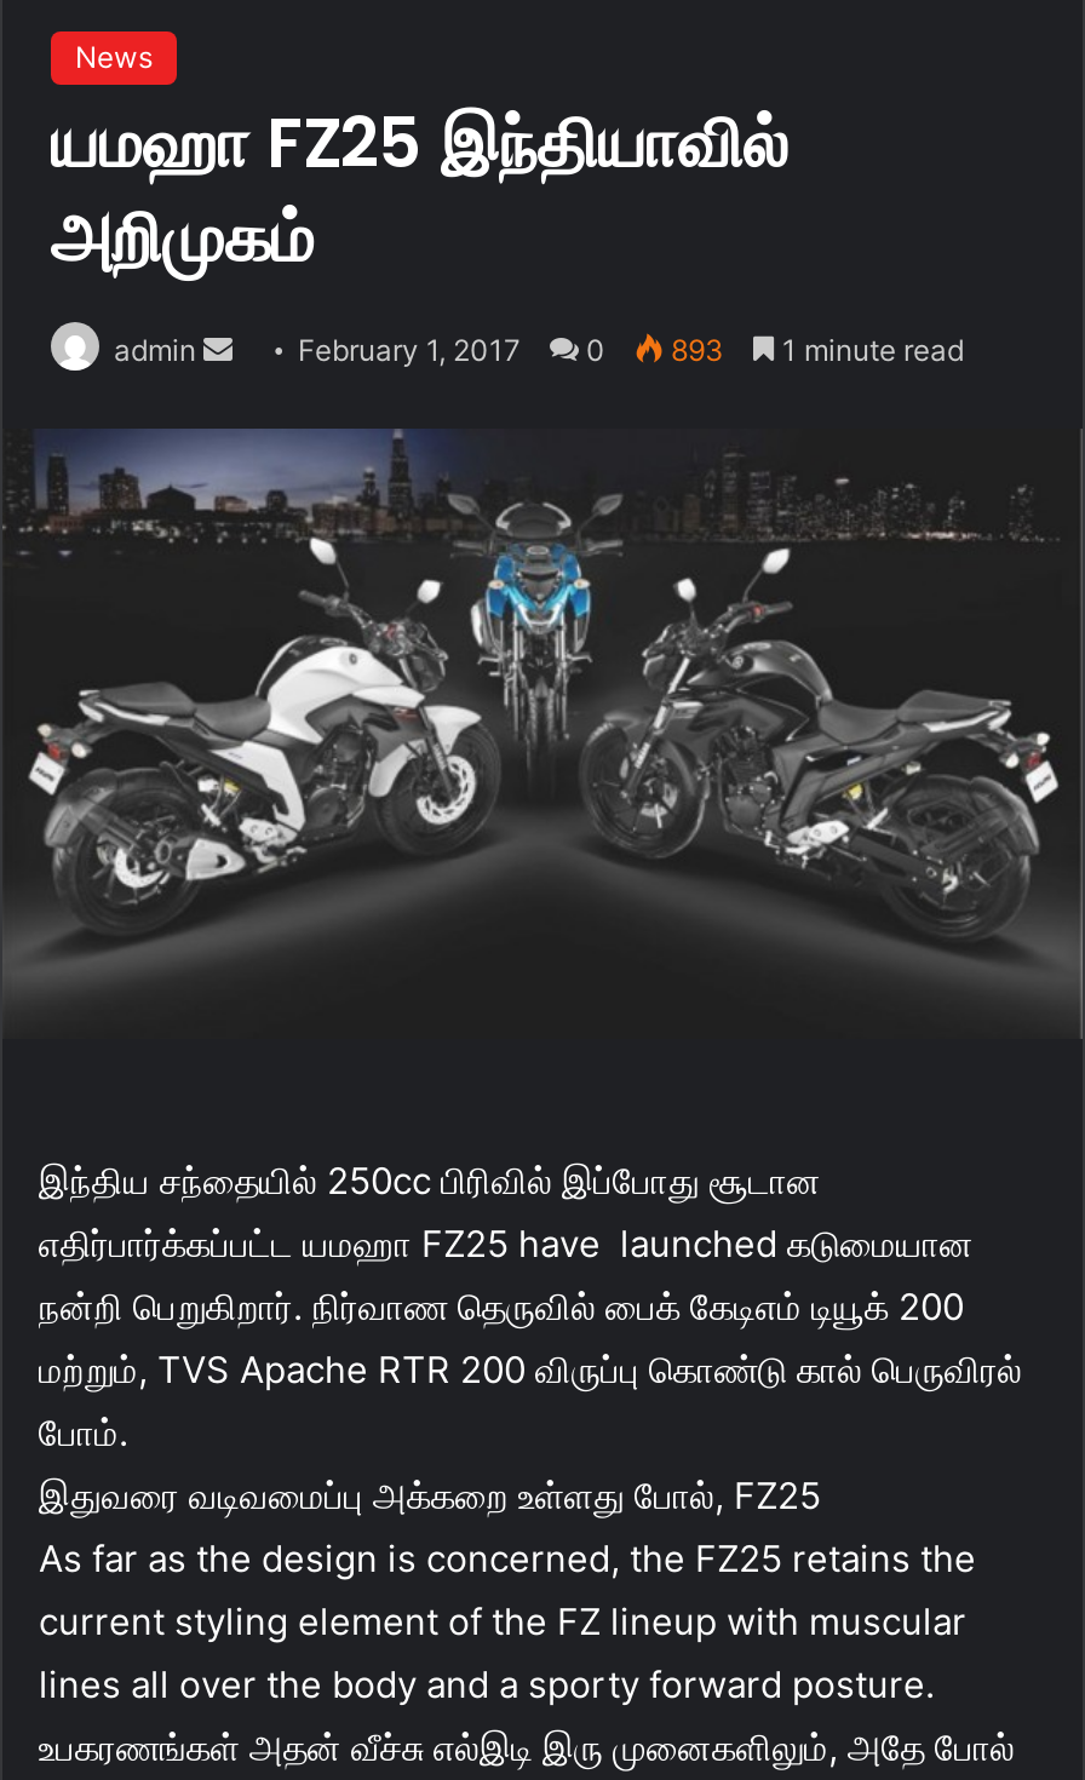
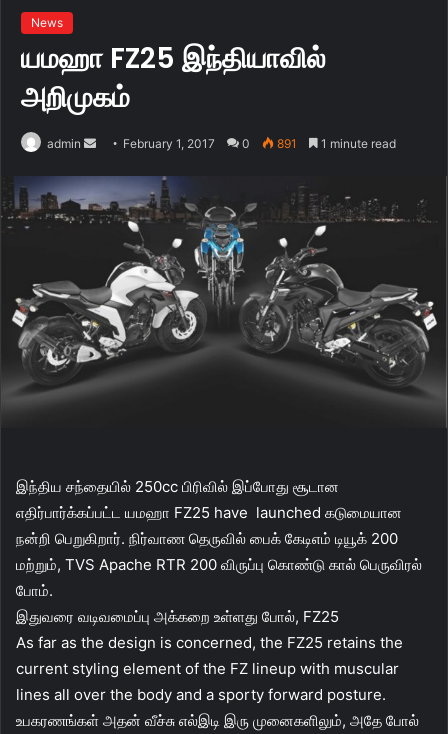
[664,332,724,368] 893 -> [274,136,297,151] 891

